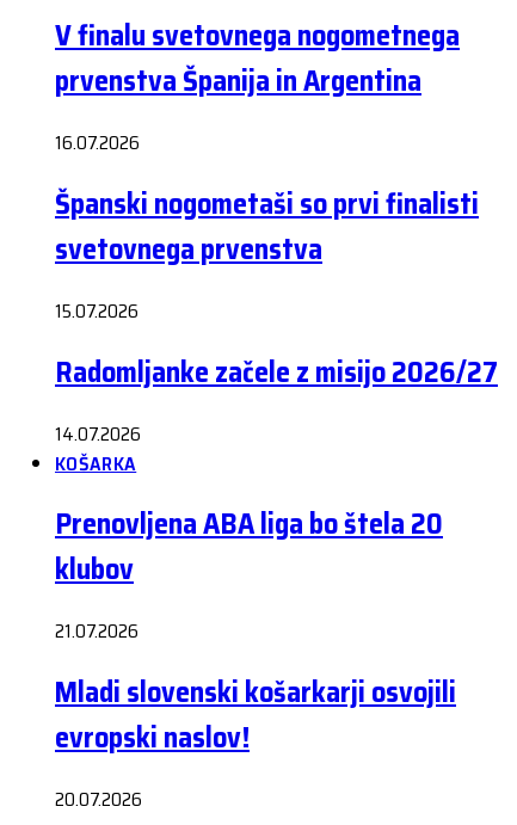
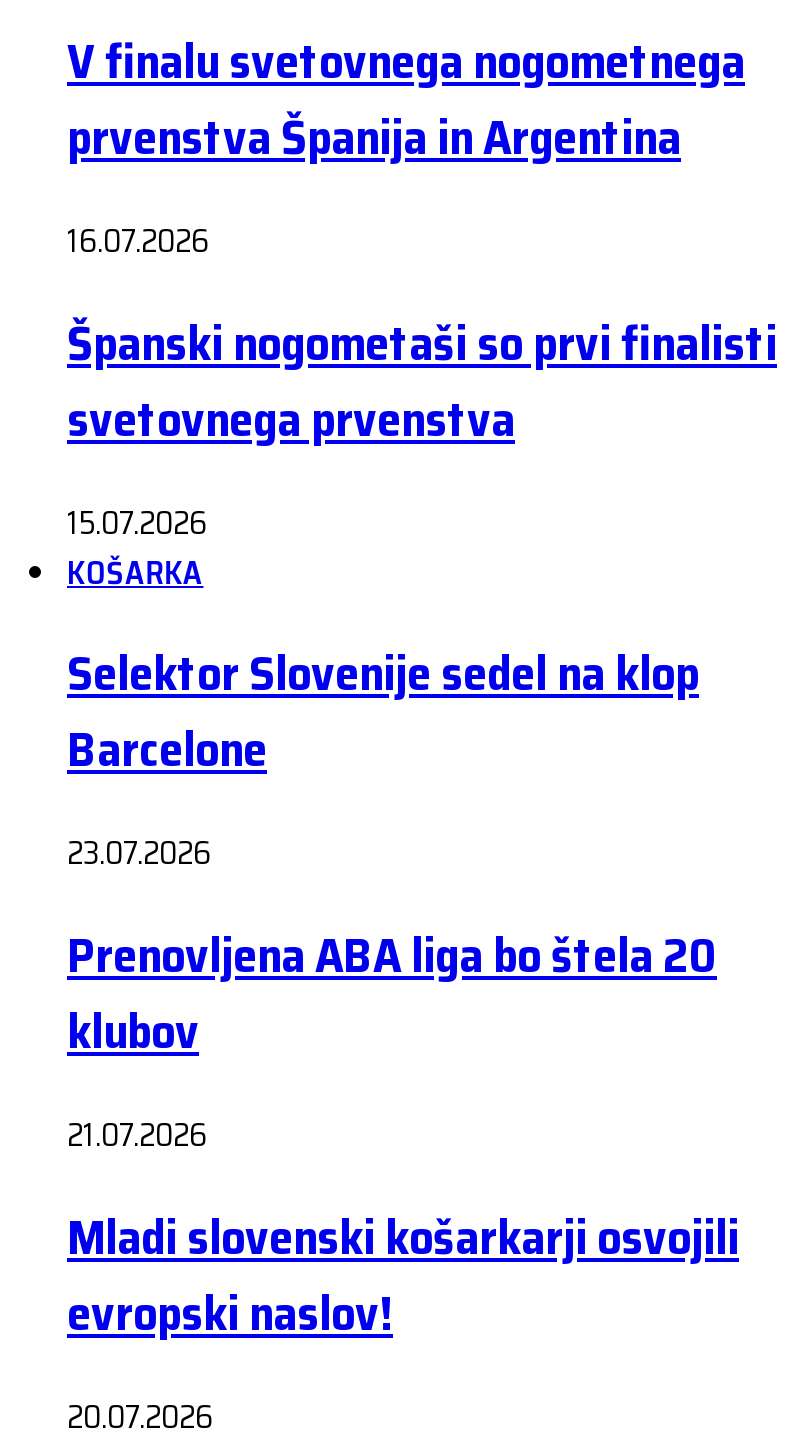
[55,349,498,448] Radomljanke začele z misijo 2026/27 | 14.07.2026 -> none
moved [55,448,136,478] -> [67,547,203,597]: KOŠARKA
none -> [67,637,699,879] Selektor Slovenije sedel na klop | Barcelone | 23.07.2026

